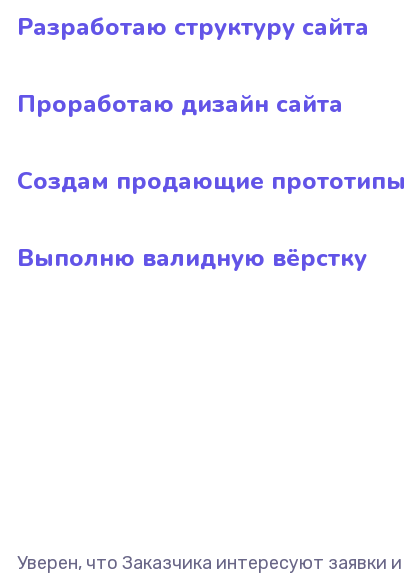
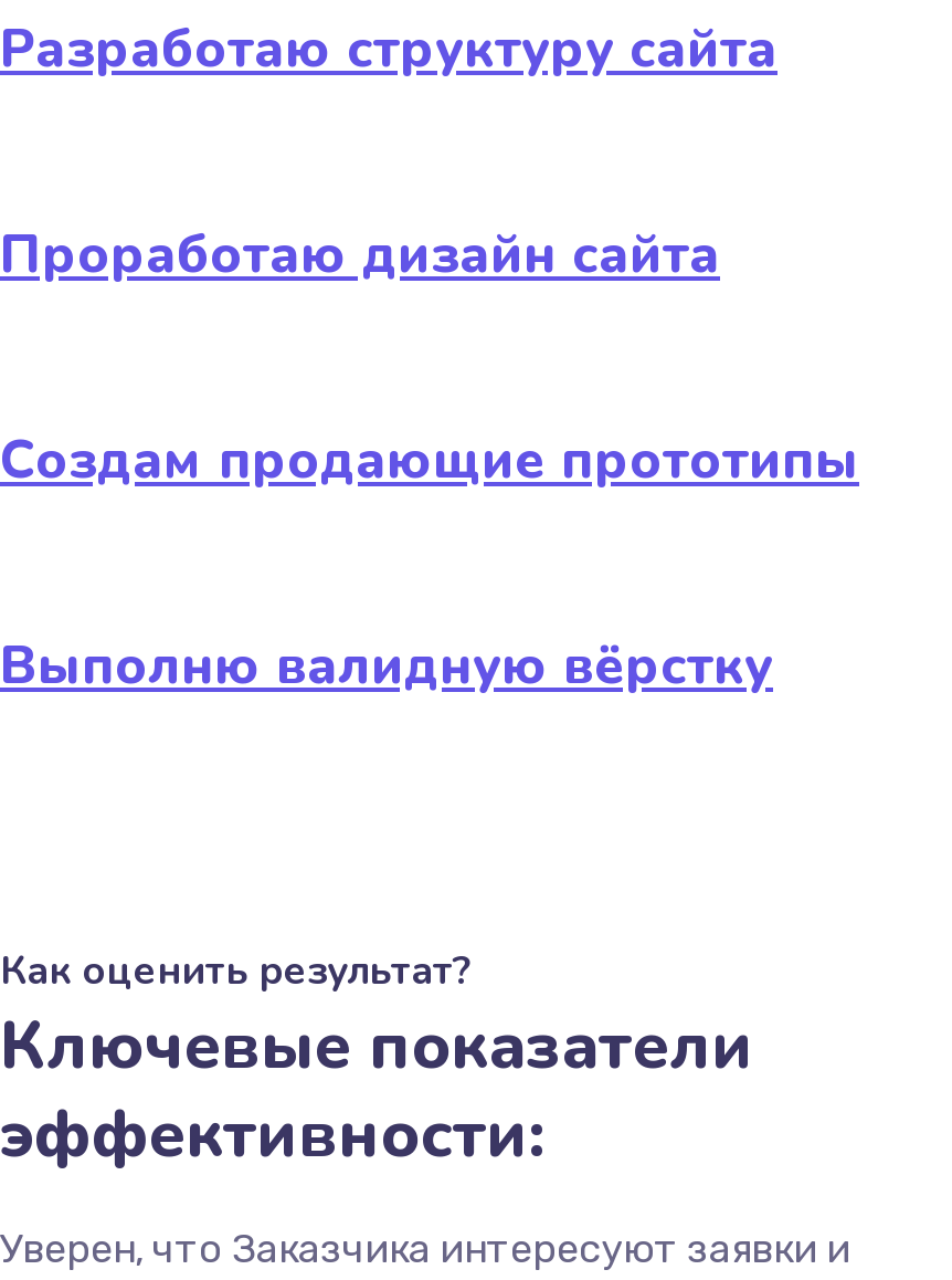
moved [17,165,406,197] -> [0,424,859,495]: Создам продающие прототипы
moved [17,242,367,274] -> [0,630,773,701]: Выполню валидную вёрстку
none -> [0,944,753,1181] Как оценить результат? | Ключевые показатели | эффективности:

